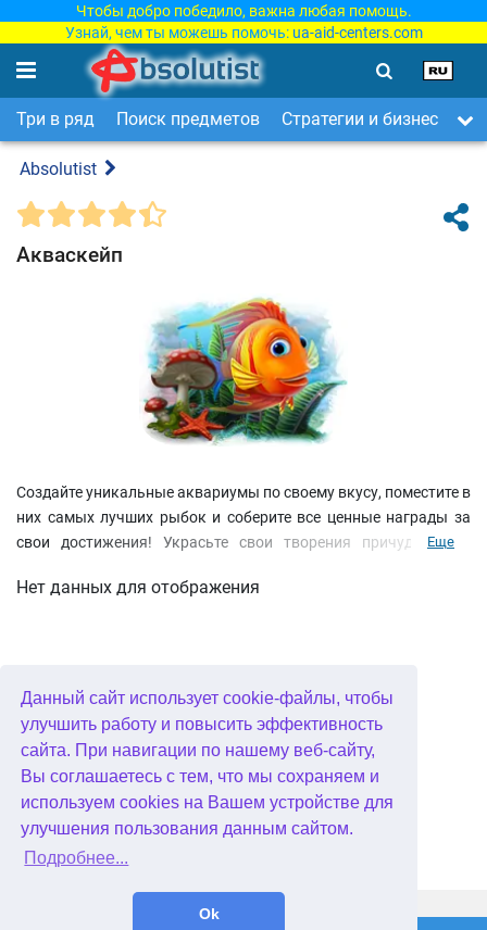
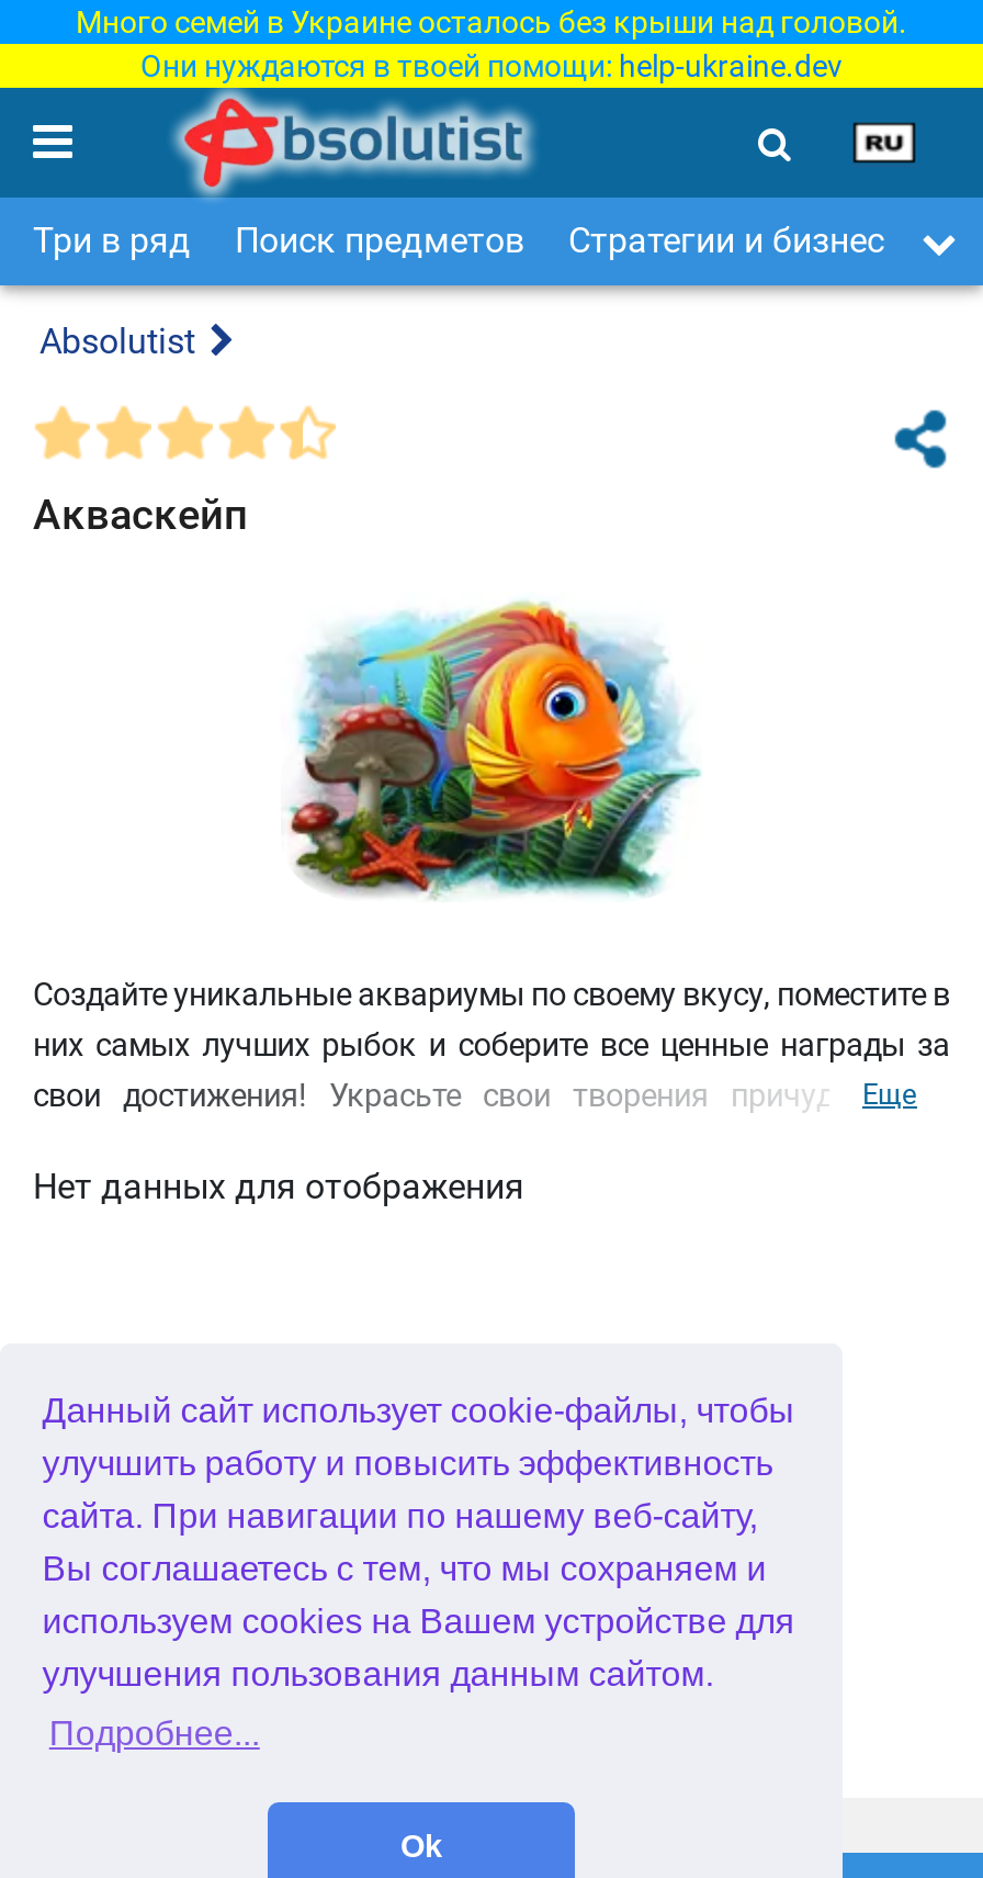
[65,2,422,41] Чтобы добро победило, важна любая помощь. | Узнай, чем ты можешь помочь: ua-aid-centers.com -> [76,4,907,83] Много семей в Украине осталось без крыши над головой. | Они нуждаются в твоей помощи: help-ukraine.dev

